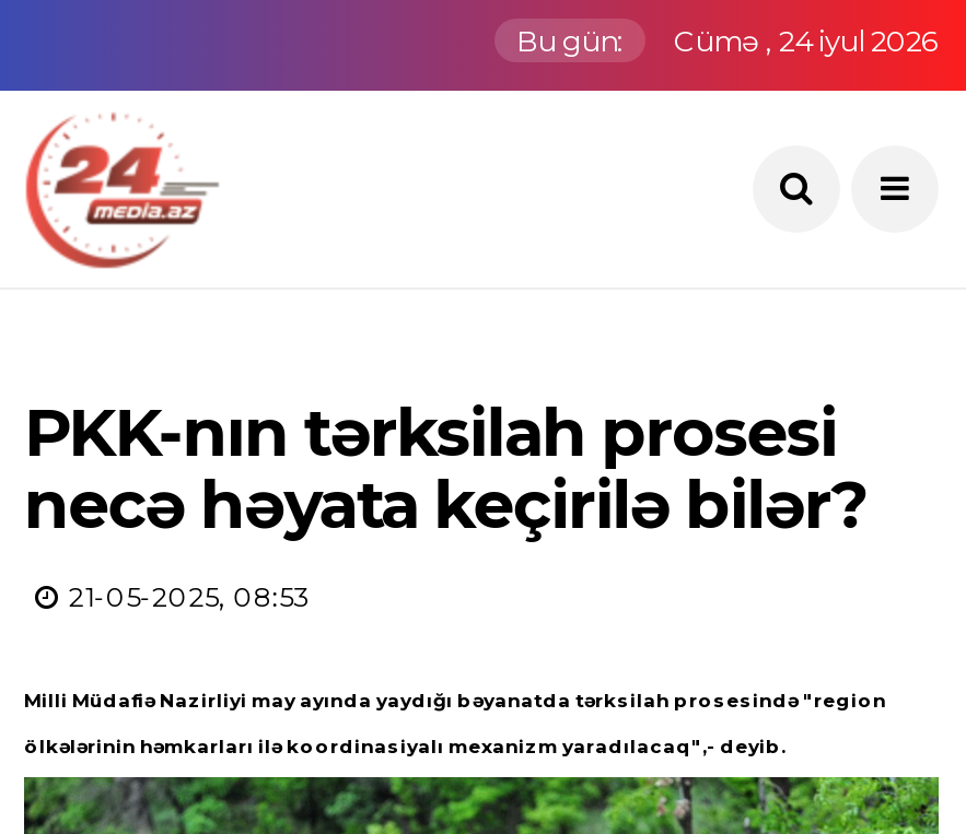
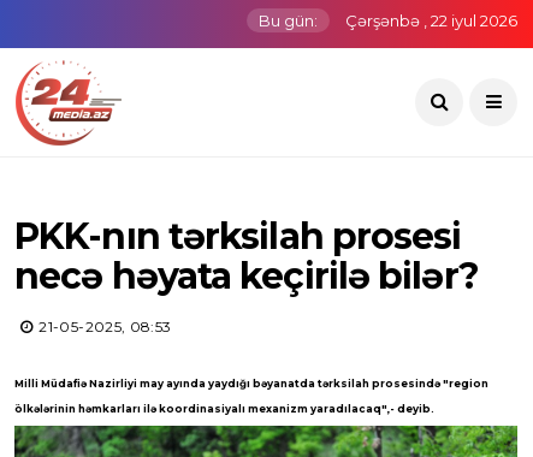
[674,23,939,58] Cümə , 24 iyul 2026 -> [345,11,517,30] Çərşənbə , 22 iyul 2026

